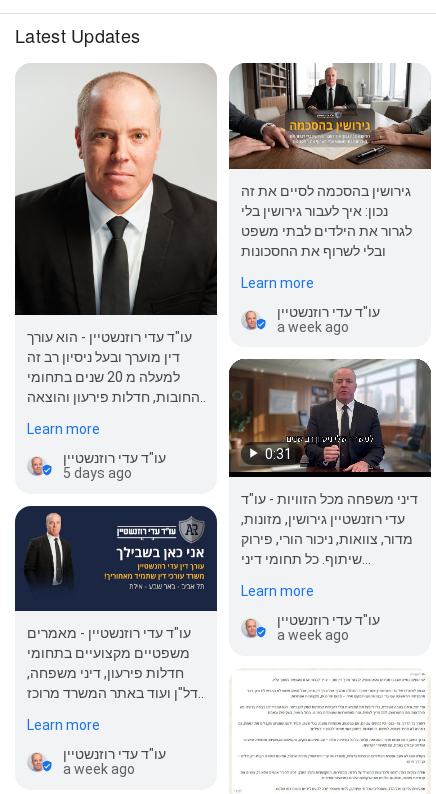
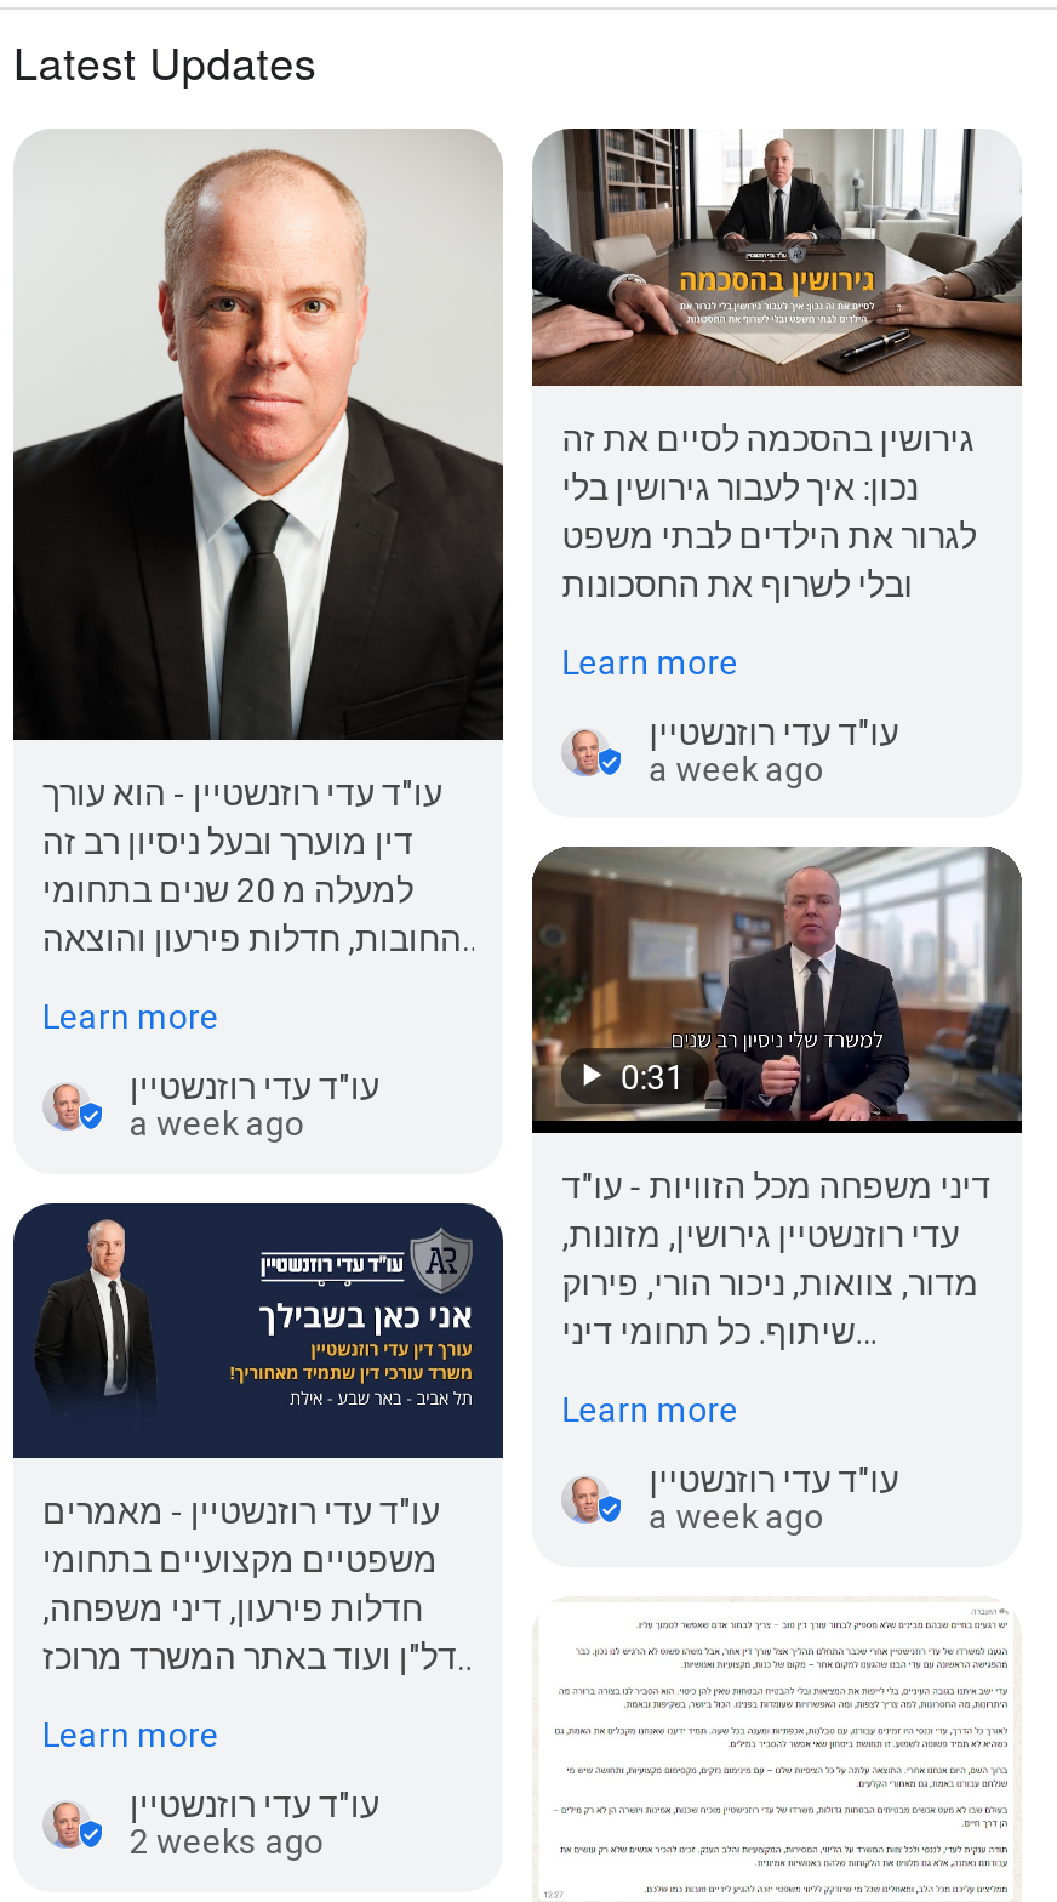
[63,465,132,481] 5 days ago -> [130,1104,304,1143] a week ago
[63,761,135,777] a week ago -> [130,1823,324,1861] 2 weeks ago

